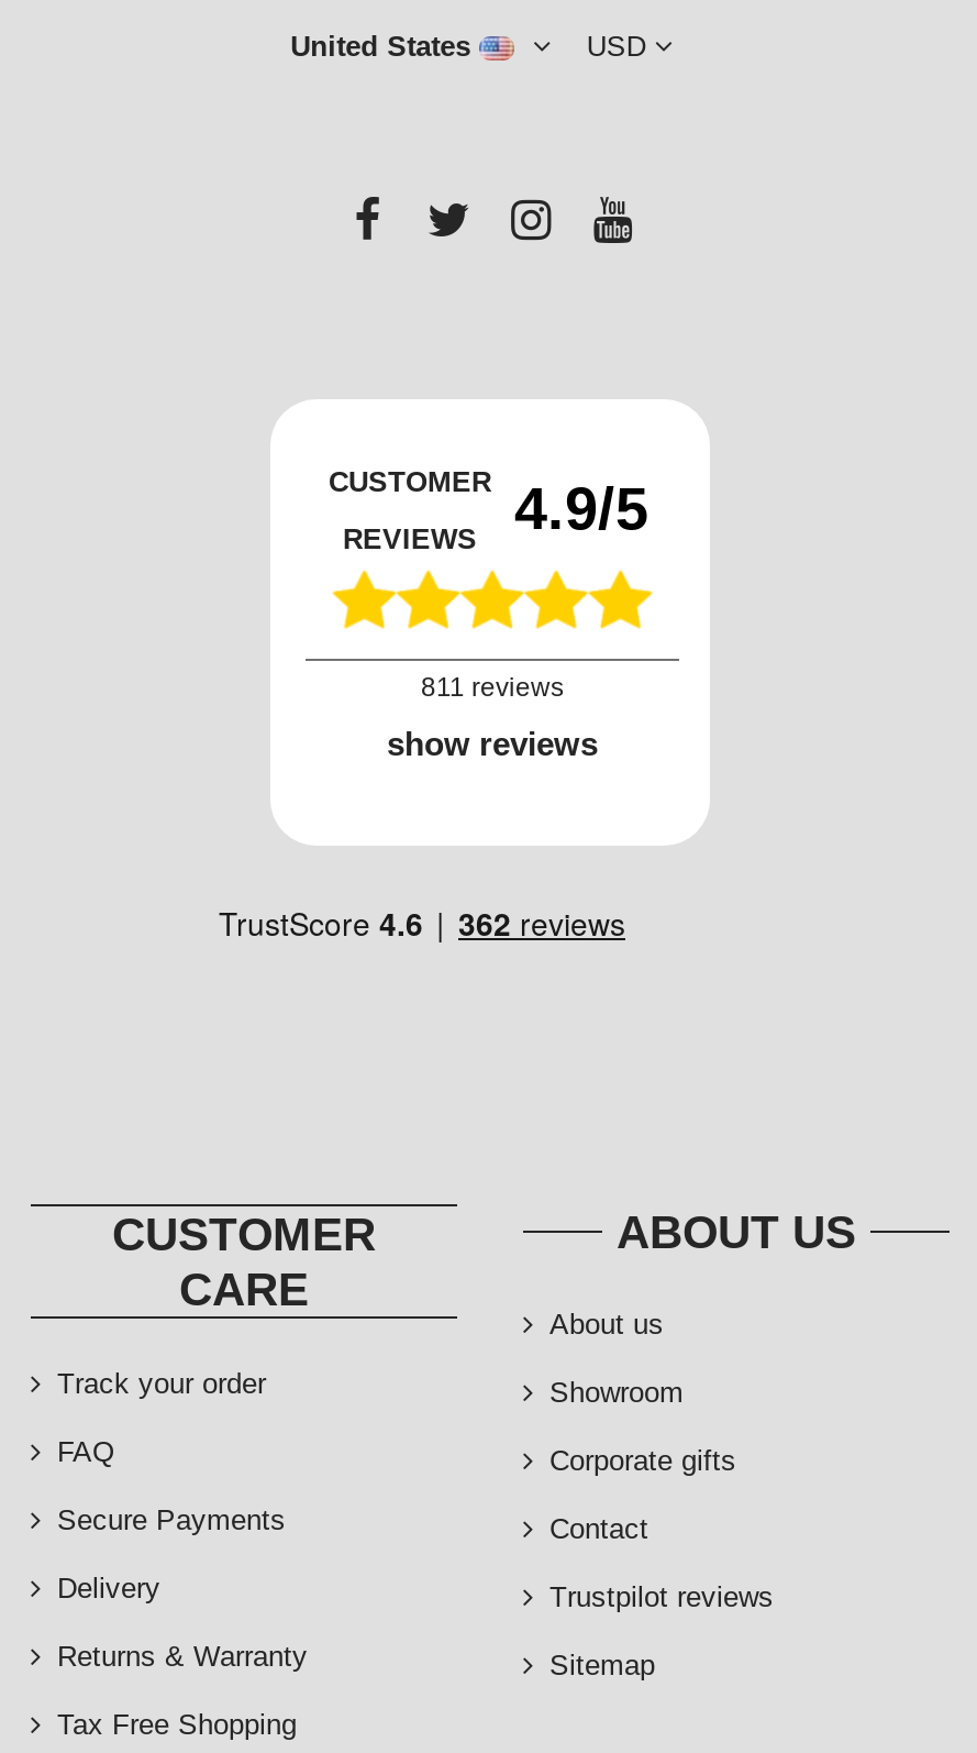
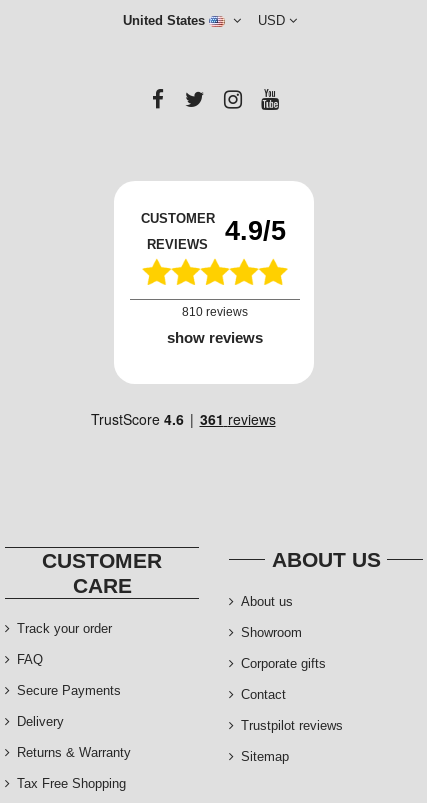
[421,672,564,702] 811 reviews -> [182,305,248,319] 810 reviews

